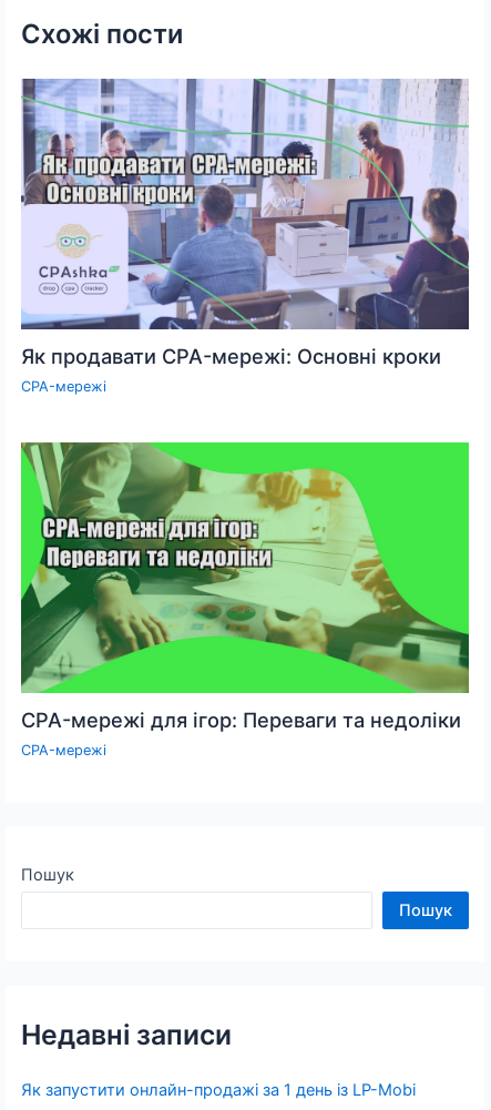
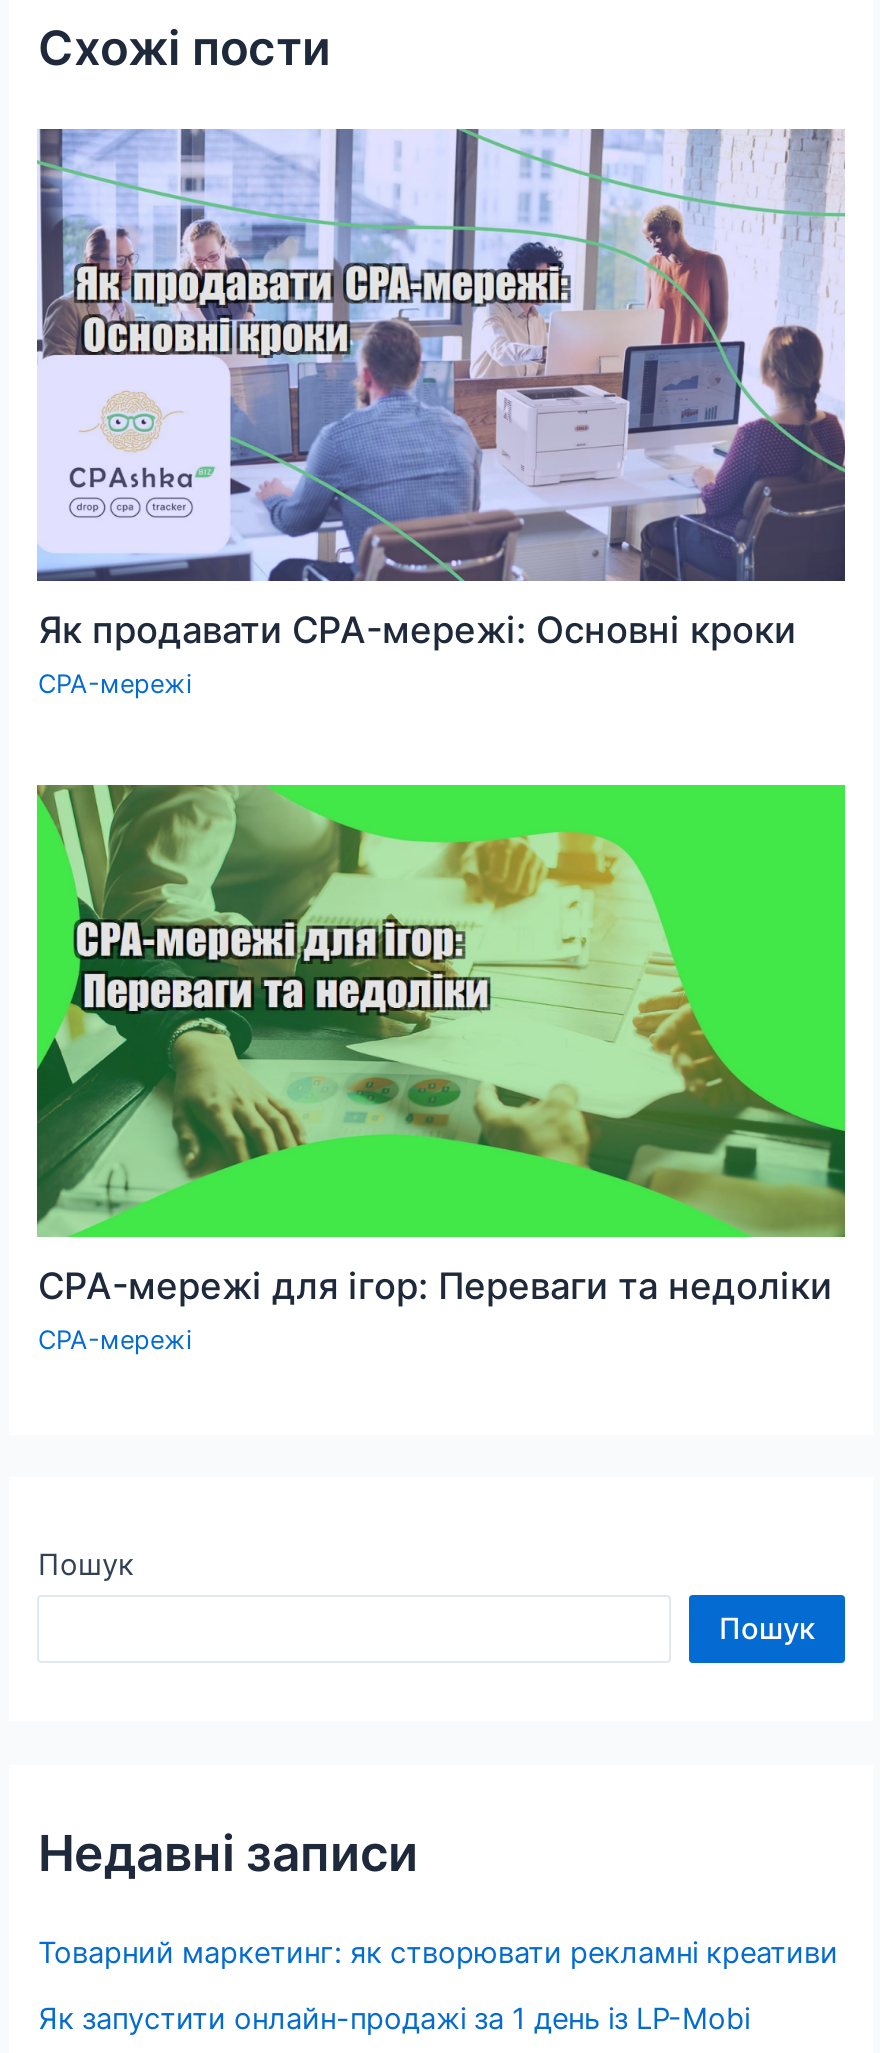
none -> [38,1935,838,1971] Товарний маркетинг: як створювати рекламні креативи

